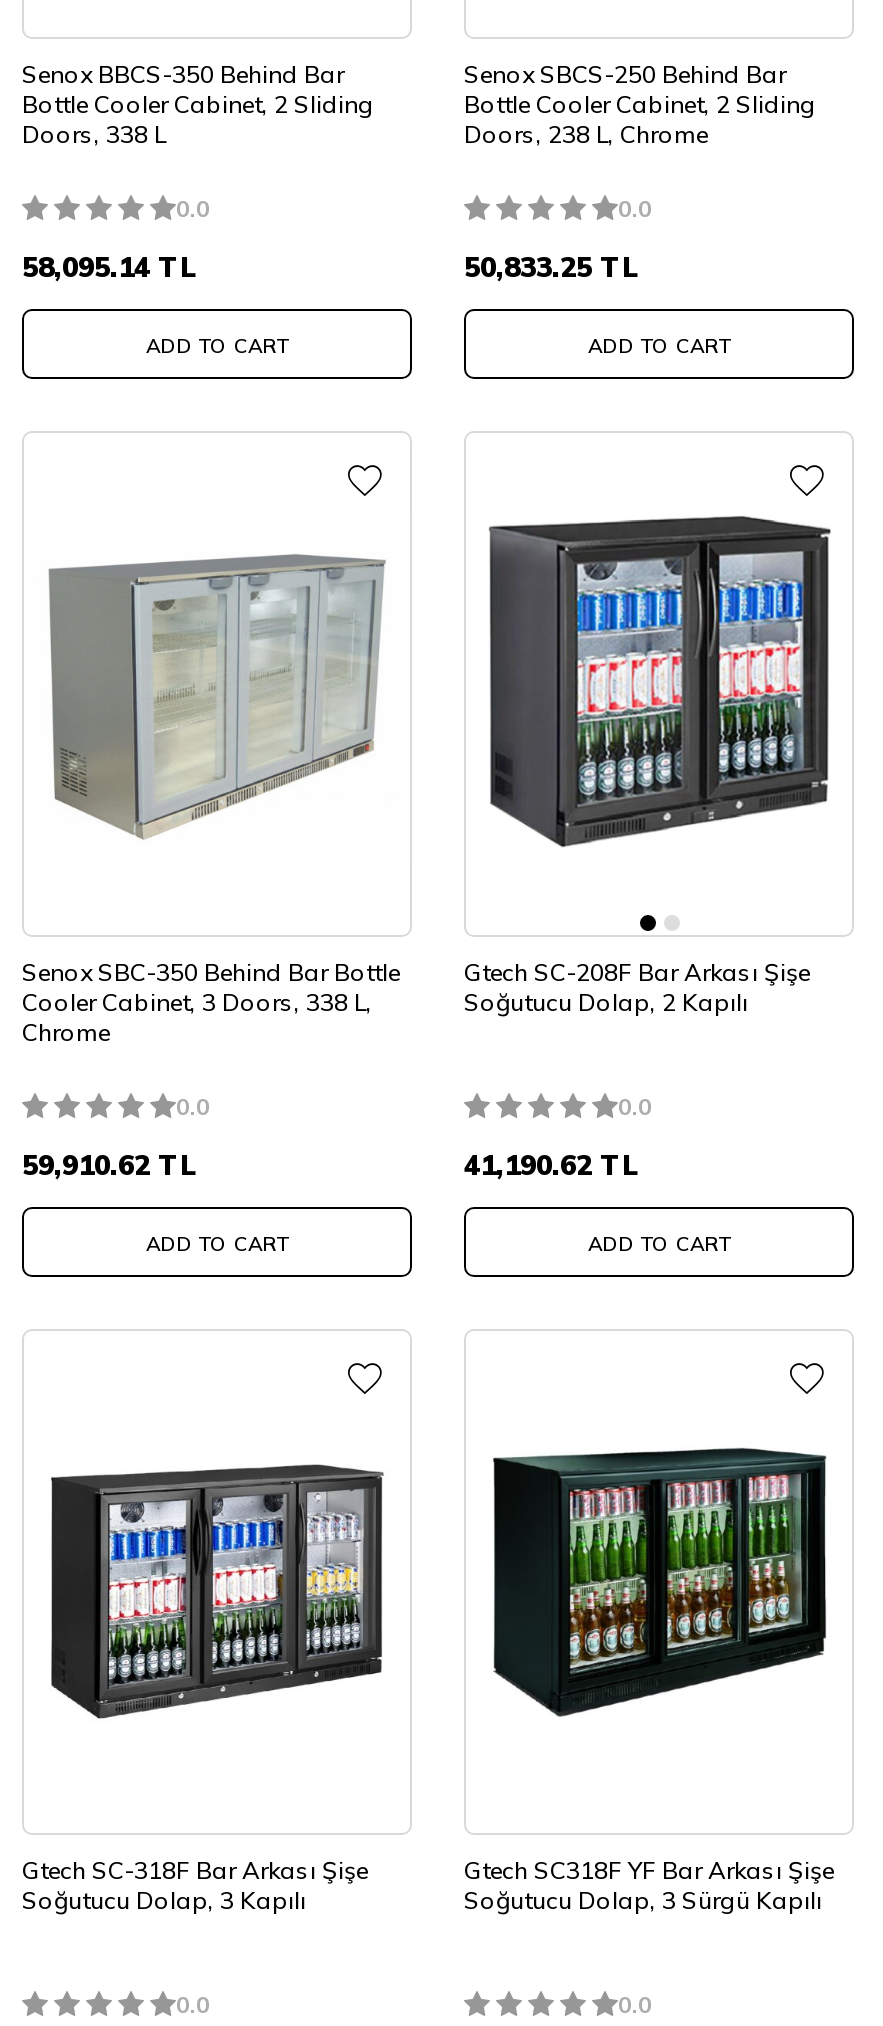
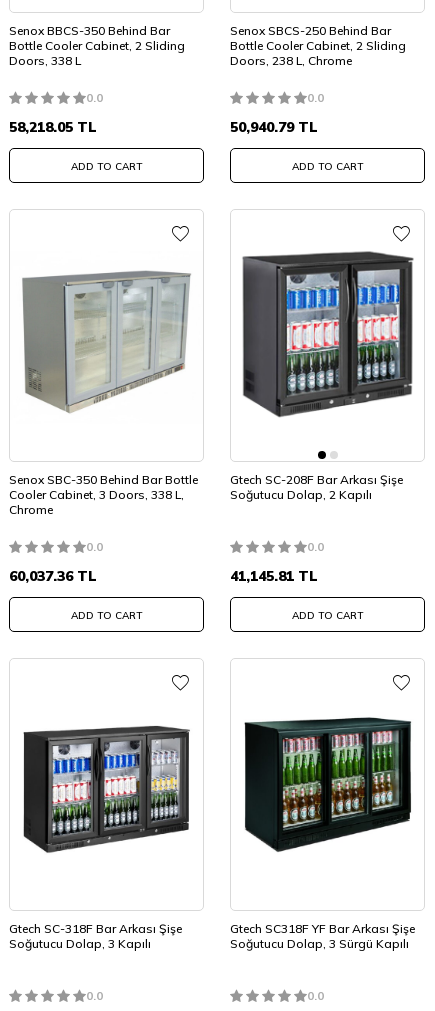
[22,248,198,284] 58,095.14 TL -> [9,118,97,136] 58,218.05 TL
[464,248,640,284] 50,833.25 TL -> [230,118,318,136] 50,940.79 TL
[22,1146,198,1182] 59,910.62 TL -> [9,567,97,585] 60,037.36 TL
[464,1146,640,1182] 41,190.62 TL -> [230,567,318,585] 41,145.81 TL

